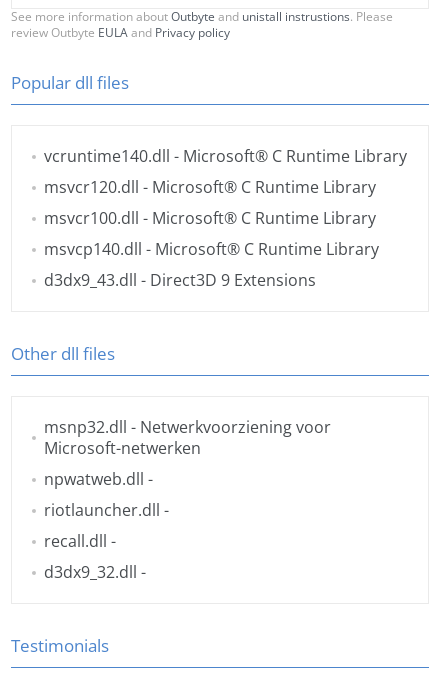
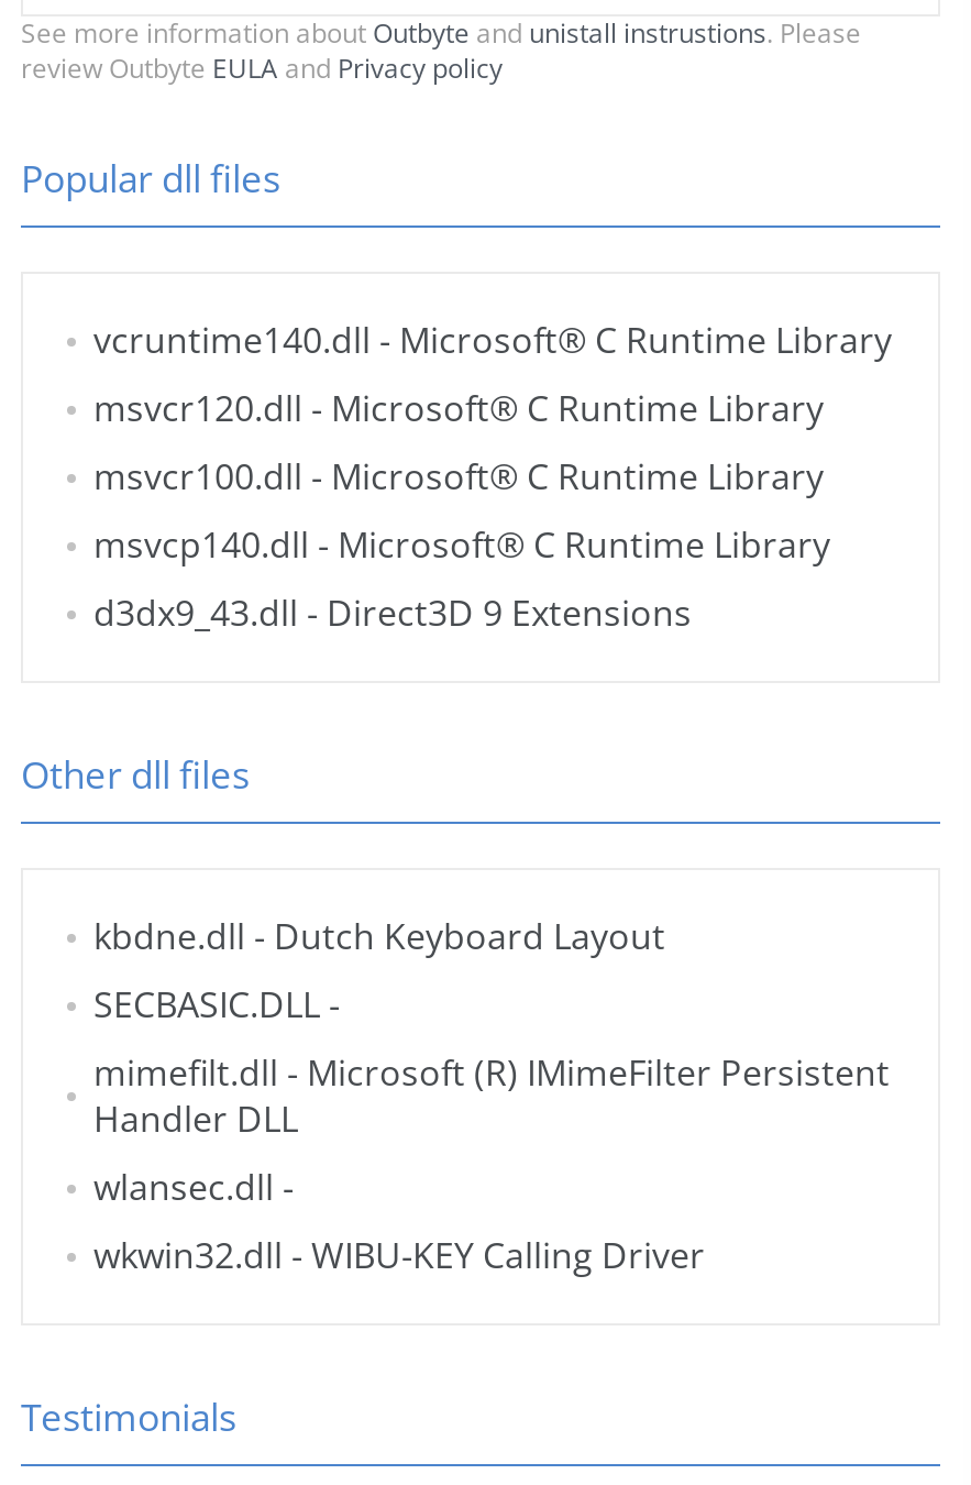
[44,416,331,583] msnp32.dll - Netwerkvoorziening voor | Microsoft-netwerken | npwatweb.dll - | riotlauncher.dll - | recall.dll - | d3dx9_32.dll - -> [93,912,890,1280] kbdne.dll - Dutch Keyboard Layout | SECBASIC.DLL - | mimefilt.dll - Microsoft (R) IMimeFilter Persistent | Handler DLL | wlansec.dll - | wkwin32.dll - WIBU-KEY Calling Driver

